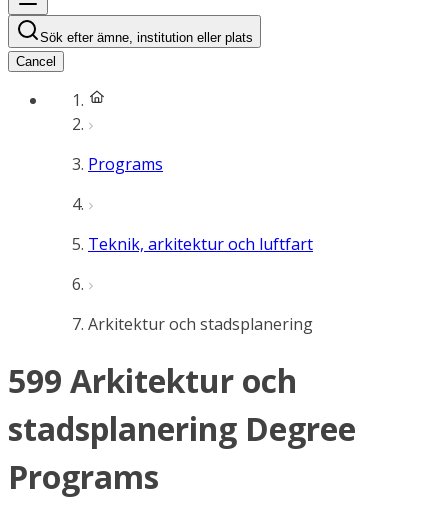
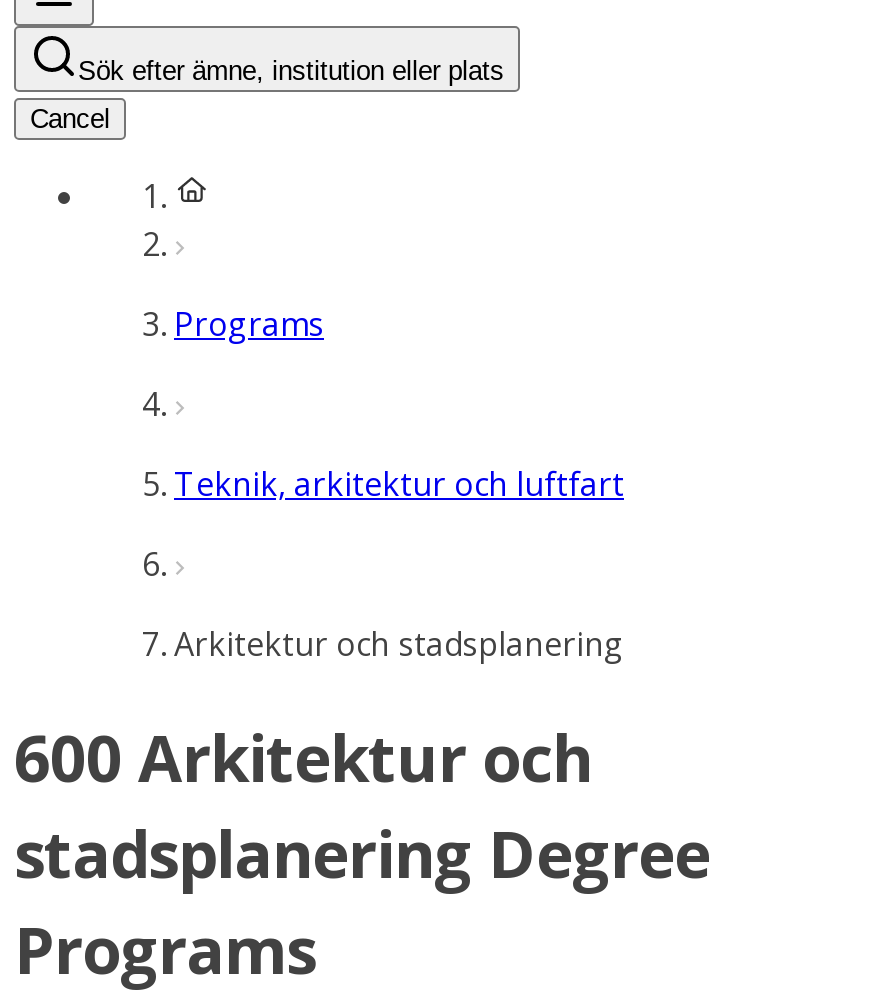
[8,359,297,402] 599 Arkitektur och -> [14,715,592,801] 600 Arkitektur och

